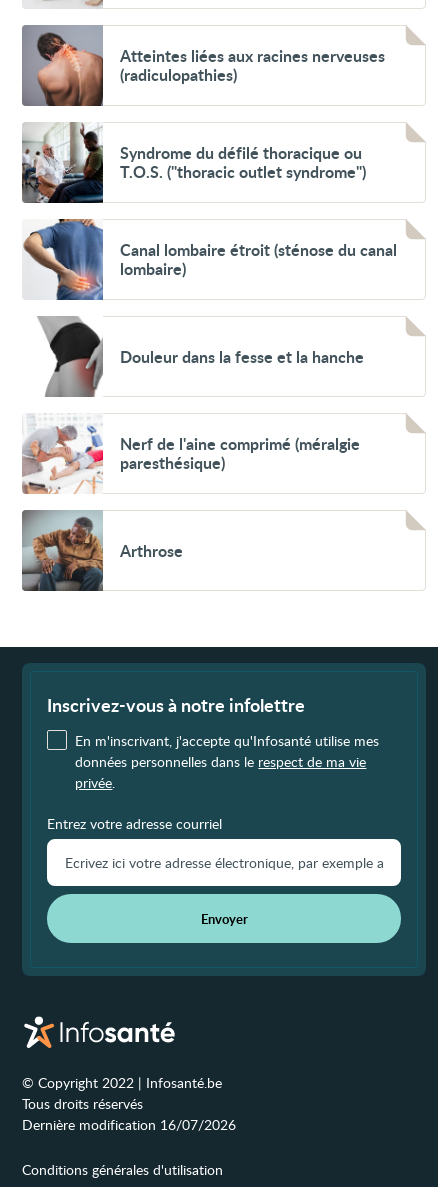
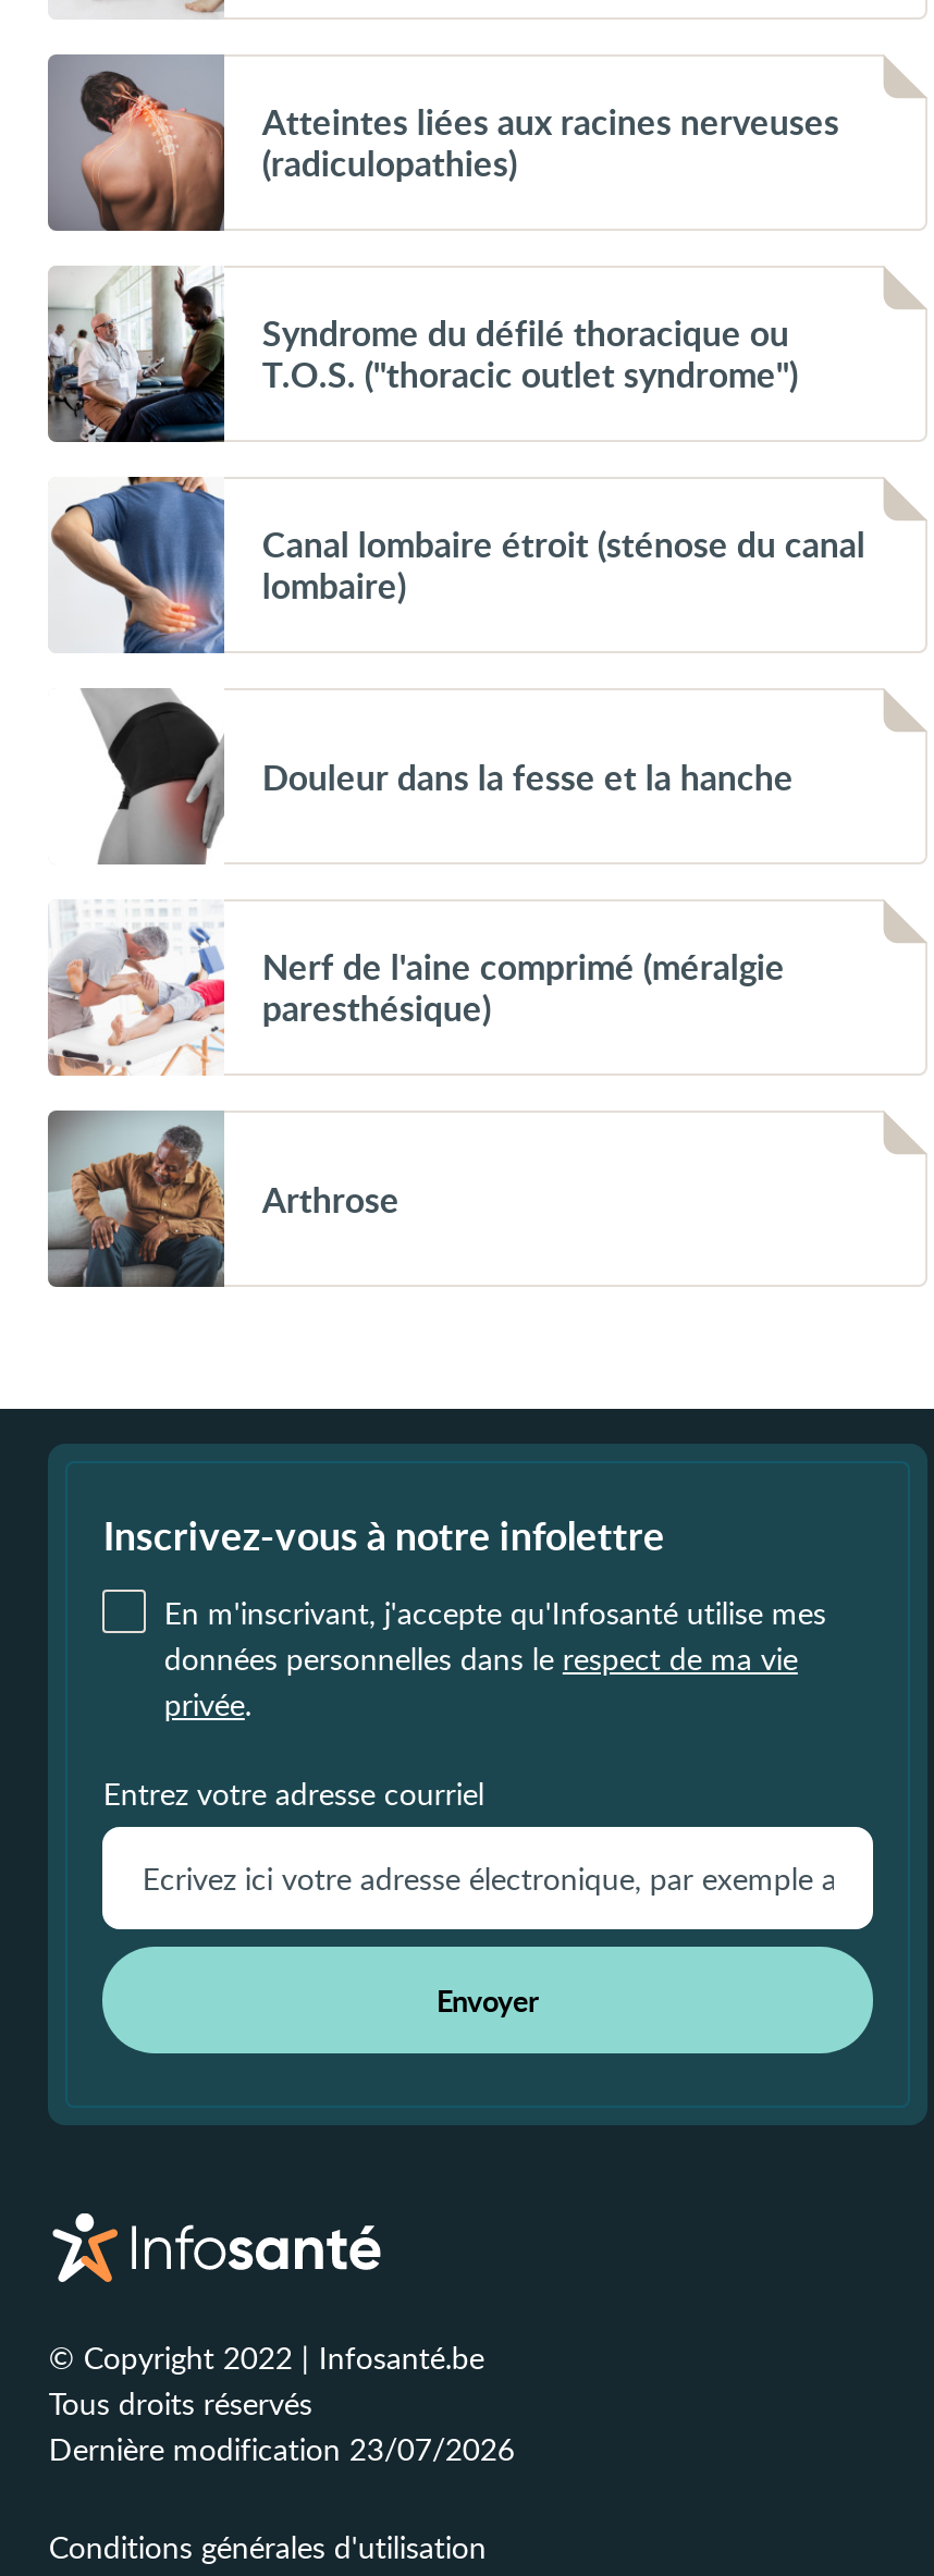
[22,1115,236,1134] Dernière modification 16/07/2026 -> [49,2428,515,2469] Dernière modification 23/07/2026

